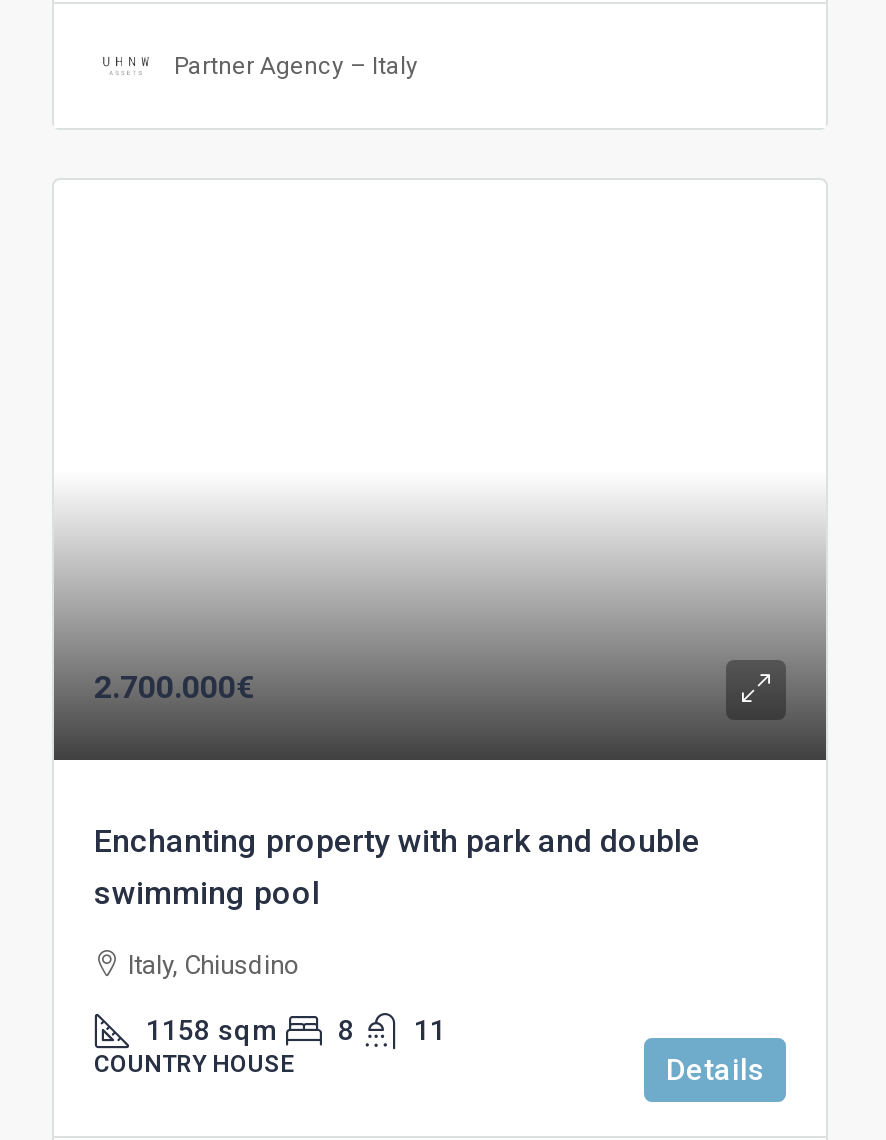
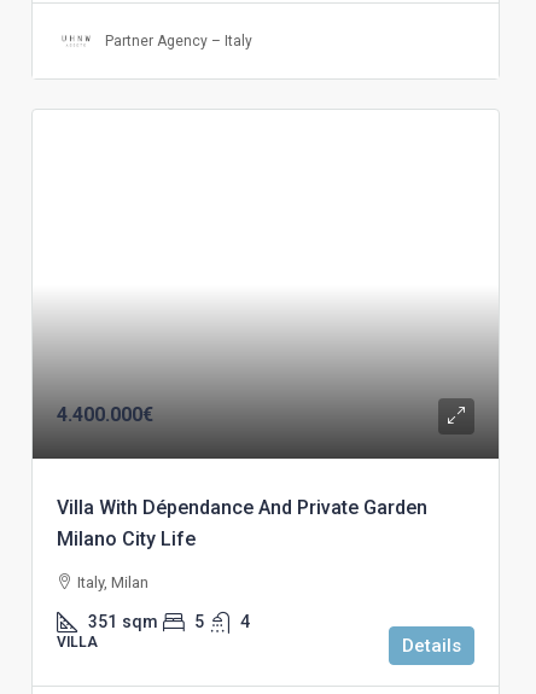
[94,667,254,705] 2.700.000€ -> [57,403,153,426] 4.400.000€
[94,821,700,911] Enchanting property with park and double | swimming pool -> [57,496,427,551] Villa With Dépendance And Private Garden | Milano City Life
[128,949,300,979] Italy, Chiusdino -> [77,574,148,592] Italy, Milan
[94,1013,446,1077] 1158 sqm | 8 | 11 | COUNTRY HOUSE -> [57,612,250,651] 351 sqm | 5 | 4 | VILLA

